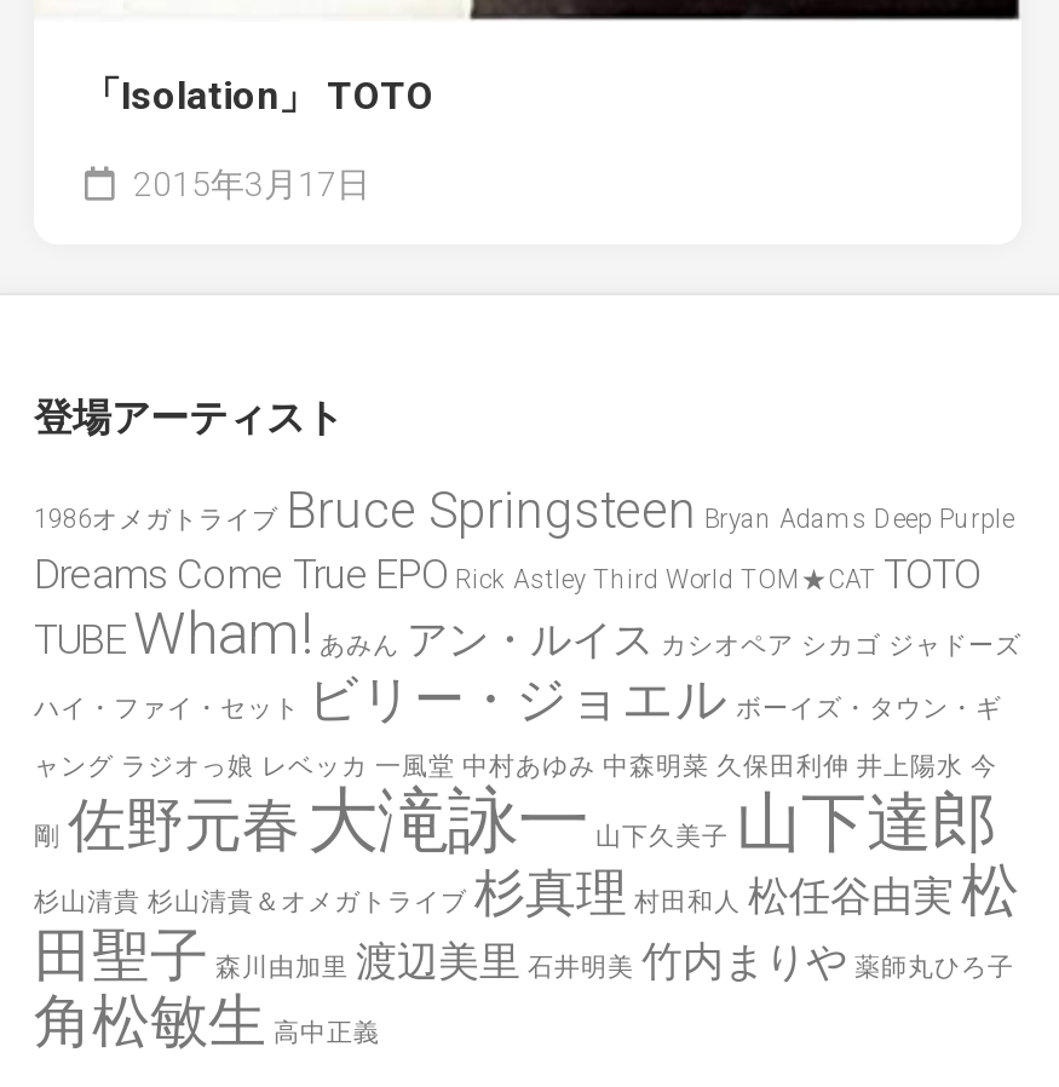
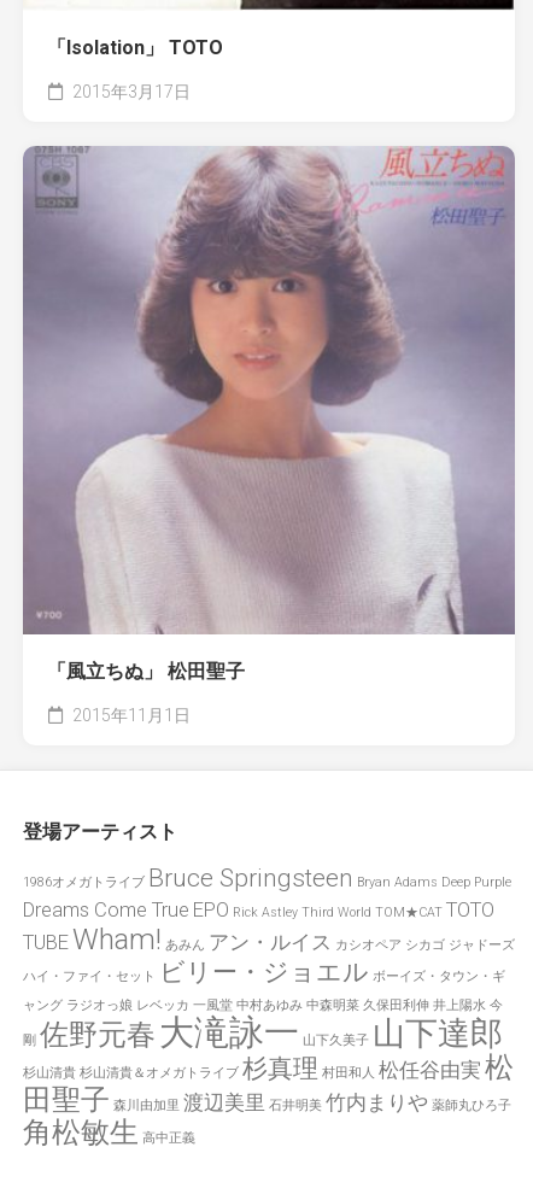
none -> [22,145,516,725] [image] | 「風立ちぬ」 松田聖子 | 2015年11月1日

